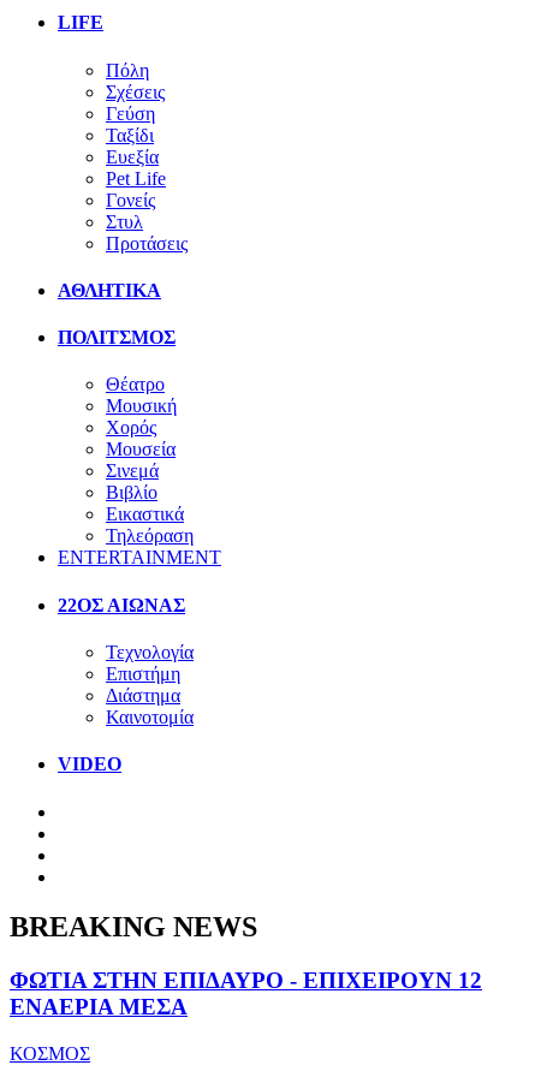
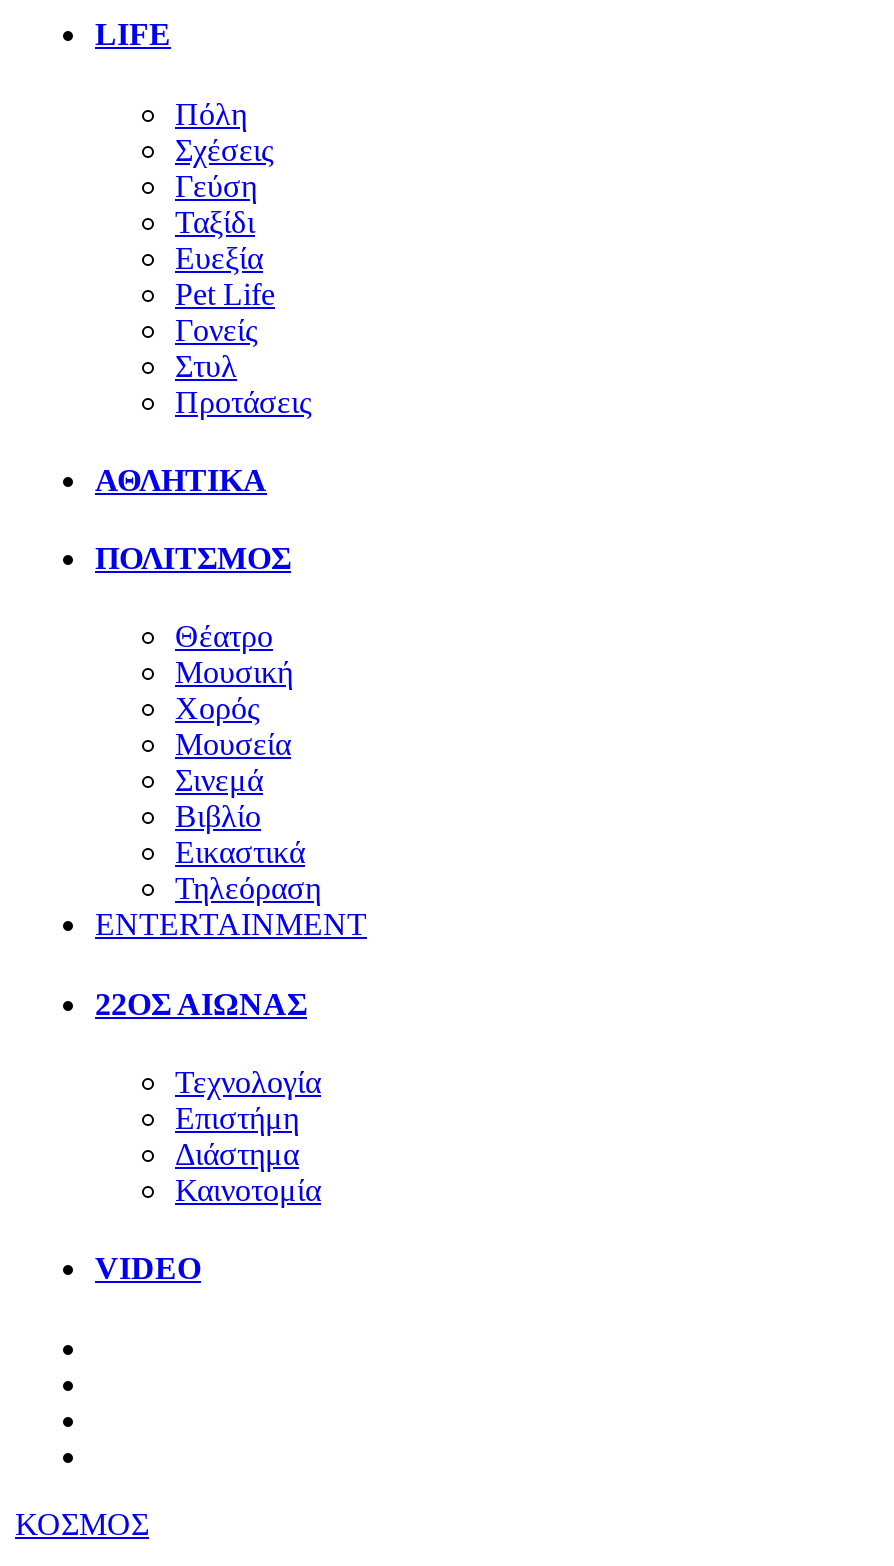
[10,912,482,1020] BREAKING NEWS | ΦΩΤΙΑ ΣΤΗΝ ΕΠΙΔΑΥΡΟ - ΕΠΙΧΕΙΡΟΥΝ 12 | ΕΝΑΕΡΙΑ ΜΕΣΑ -> none

